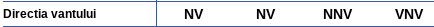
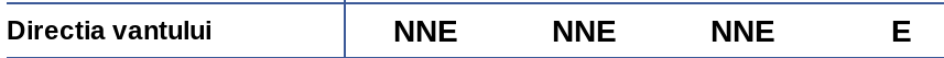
[183,6,423,22] NV | NV | NNV | VNV -> [393,13,911,48] NNE | NNE | NNE | E

